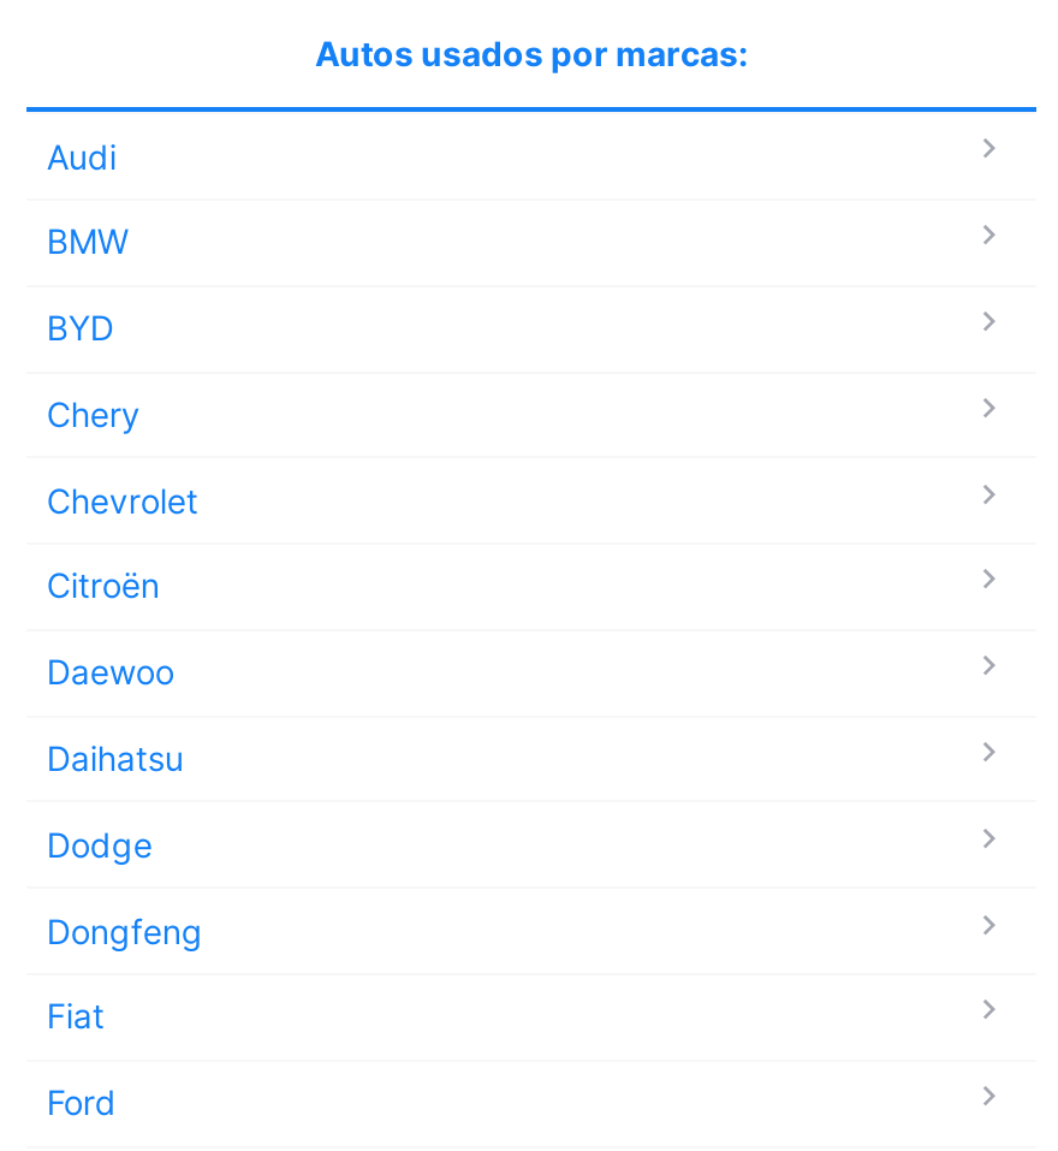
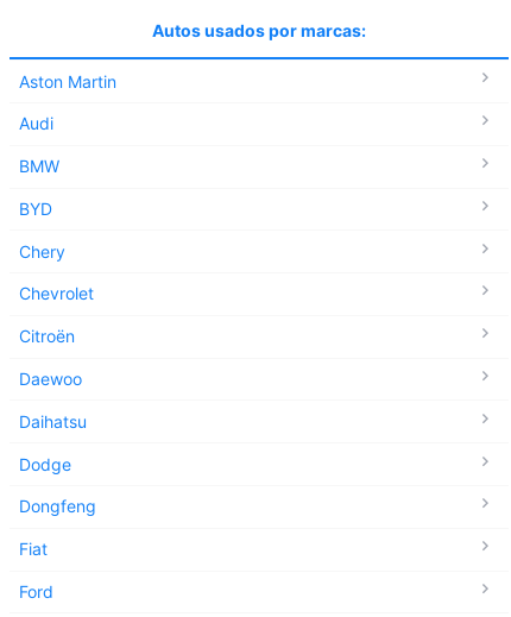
none -> [19,71,117,91] Aston Martin

